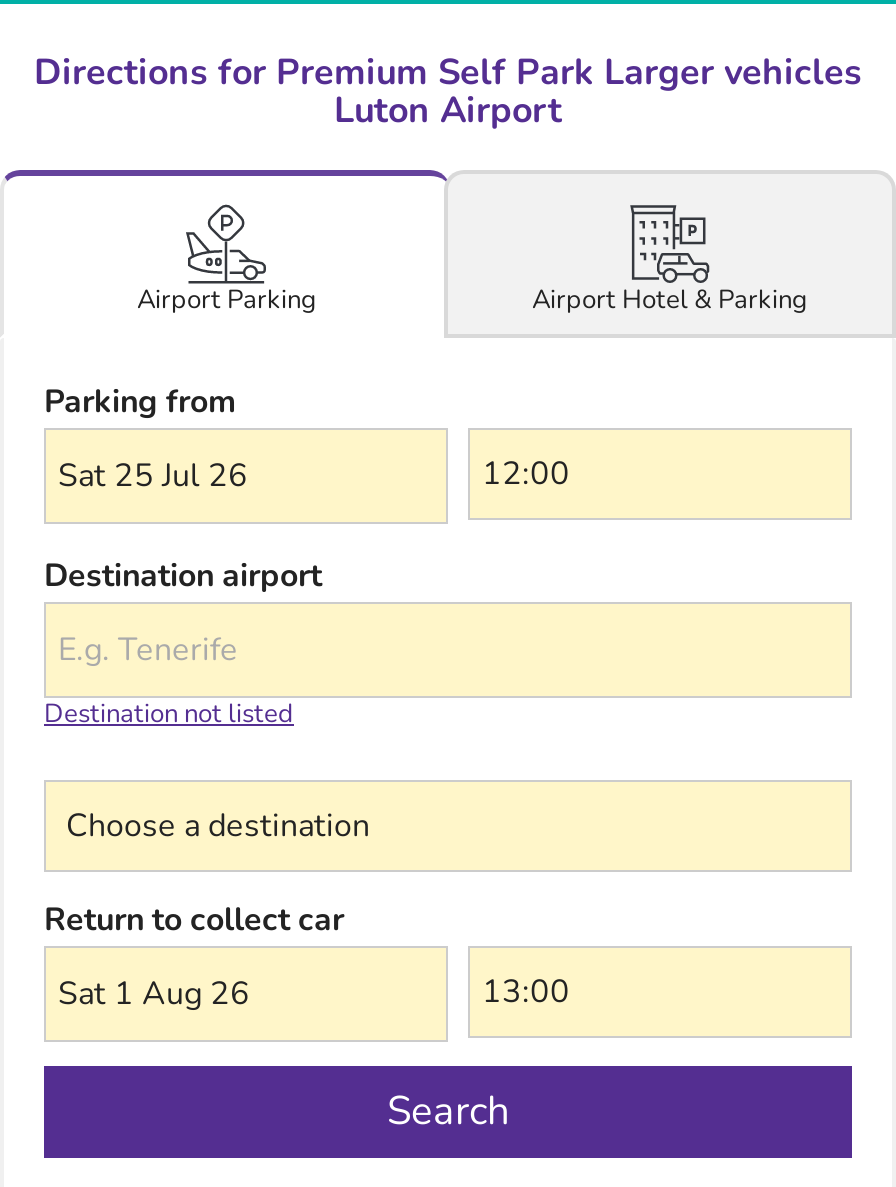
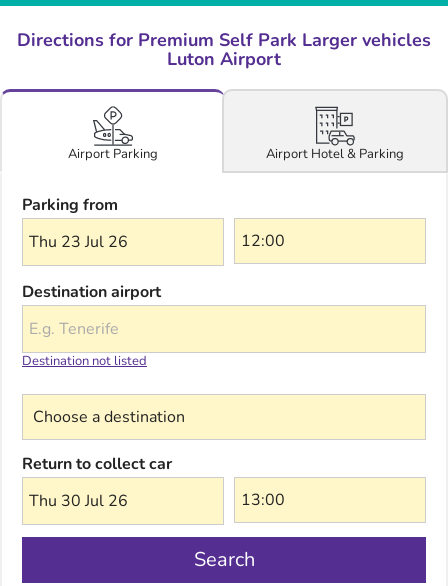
[58,454,248,498] Sat 25 Jul 26 -> [29,231,128,253] Thu 23 Jul 26
[58,972,250,1016] Sat 1 Aug 26 -> [29,490,128,512] Thu 30 Jul 26

